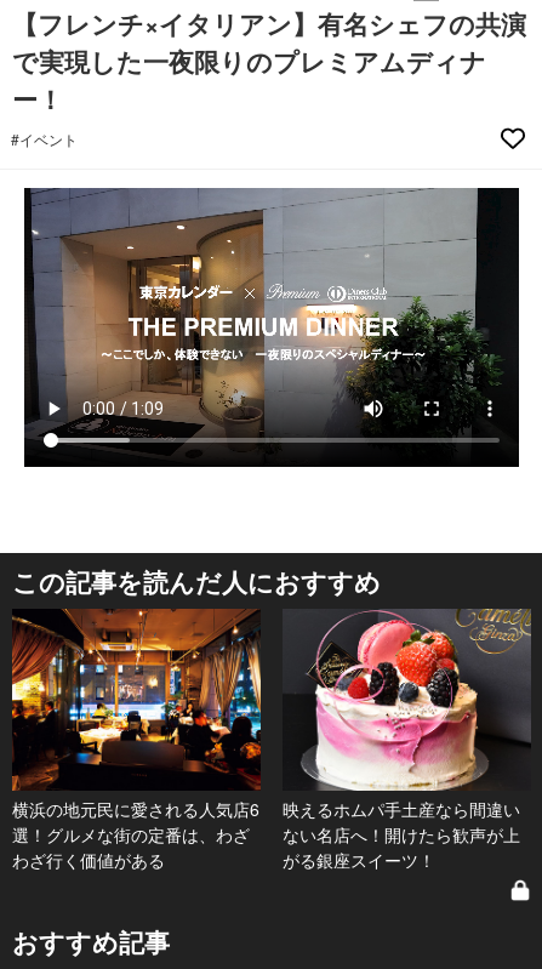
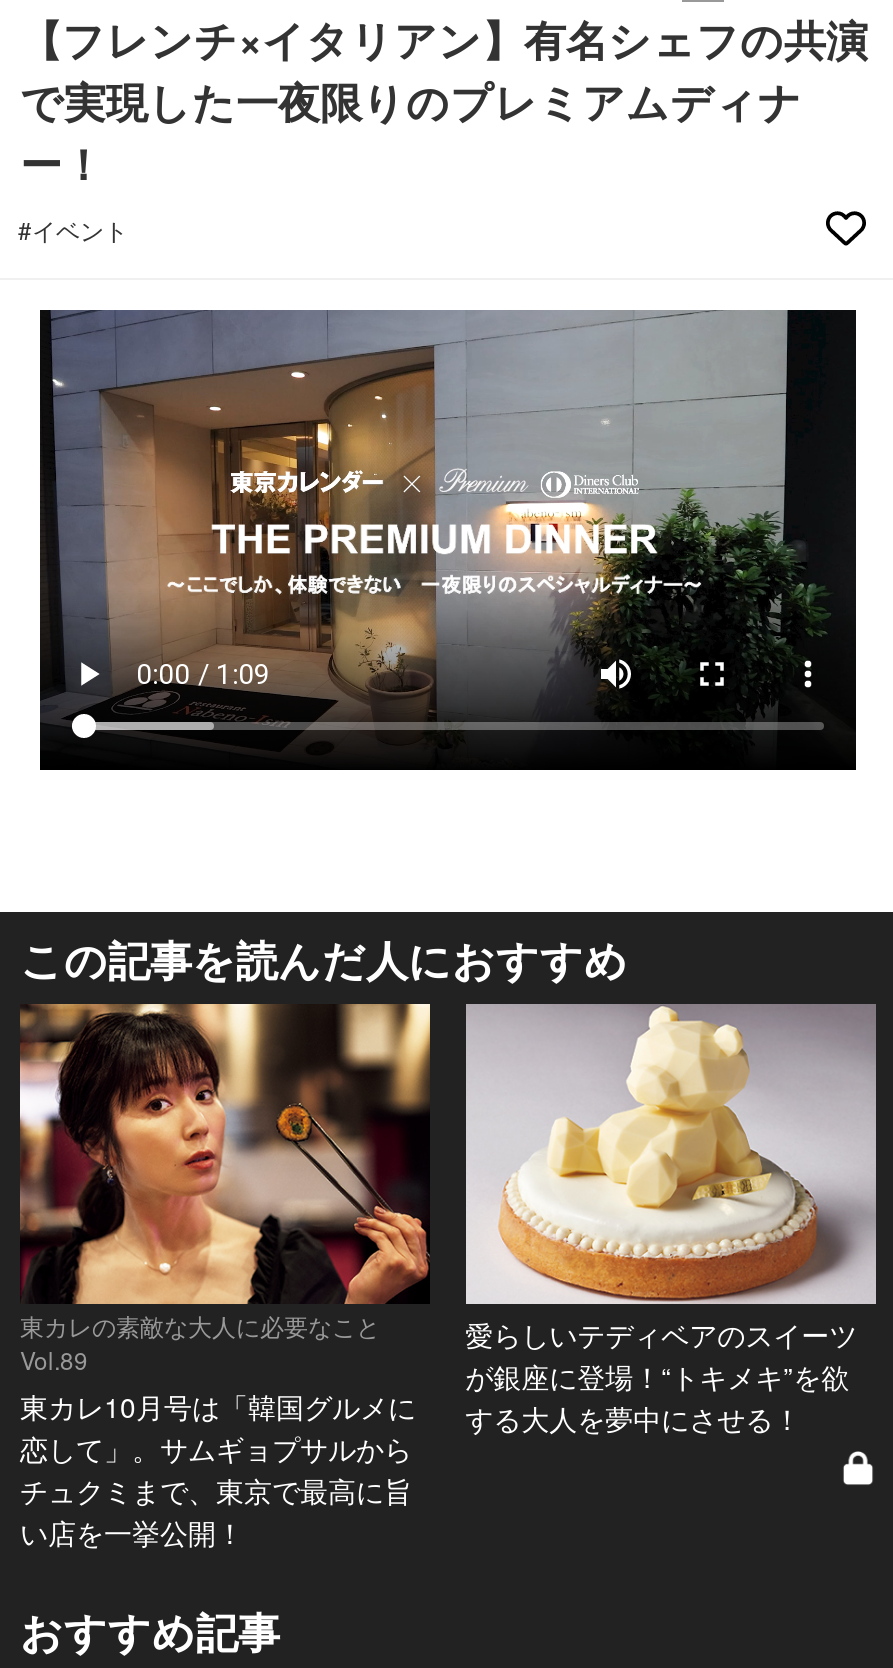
[11,609,262,871] [image] | 横浜の地元民に愛される人気店6 | 選！グルメな街の定番は、わざ | わざ行く価値がある -> [18,1002,432,1551] [image] | 東カレの素敵な大人に必要なこと | Vol.89 | 東カレ10月号は「韓国グルメに | 恋して」。サムギョプサルから | チュクミまで、東京で最高に旨 | い店を一挙公開！
[283,609,531,740] [image] -> [464,1002,878,1298] [image]
[282,796,520,871] 映えるホムパ手土産なら間違い | ない名店へ！開けたら歓声が上 | がる銀座スイーツ！ -> [465,1313,857,1437] 愛らしいテディベアのスイーツ | が銀座に登場！“トキメキ”を欲 | する大人を夢中にさせる！

